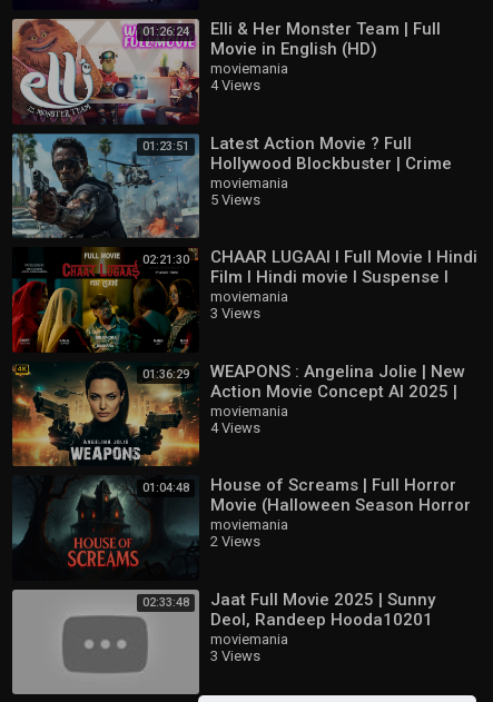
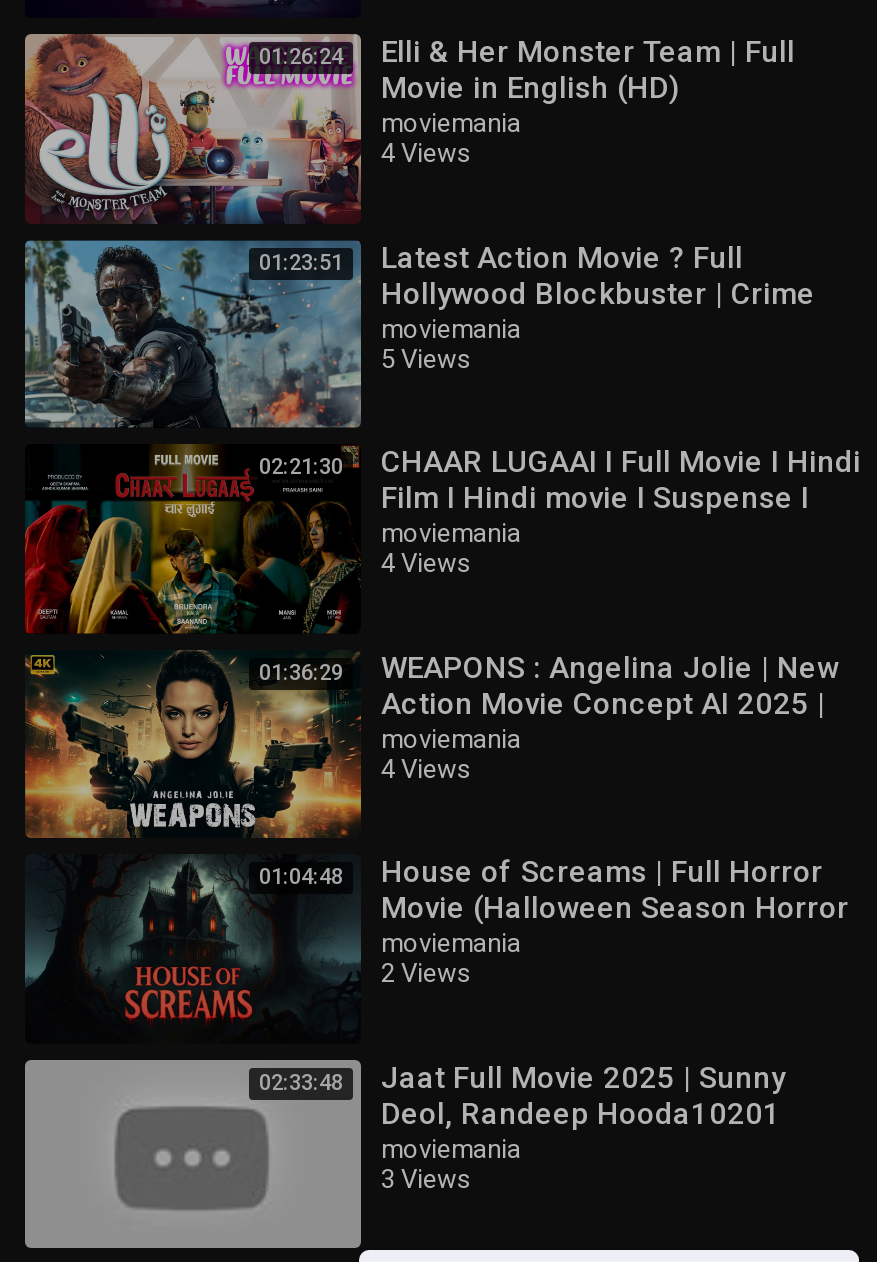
[210,305,260,322] 3 Views -> [381,548,471,578] 4 Views

